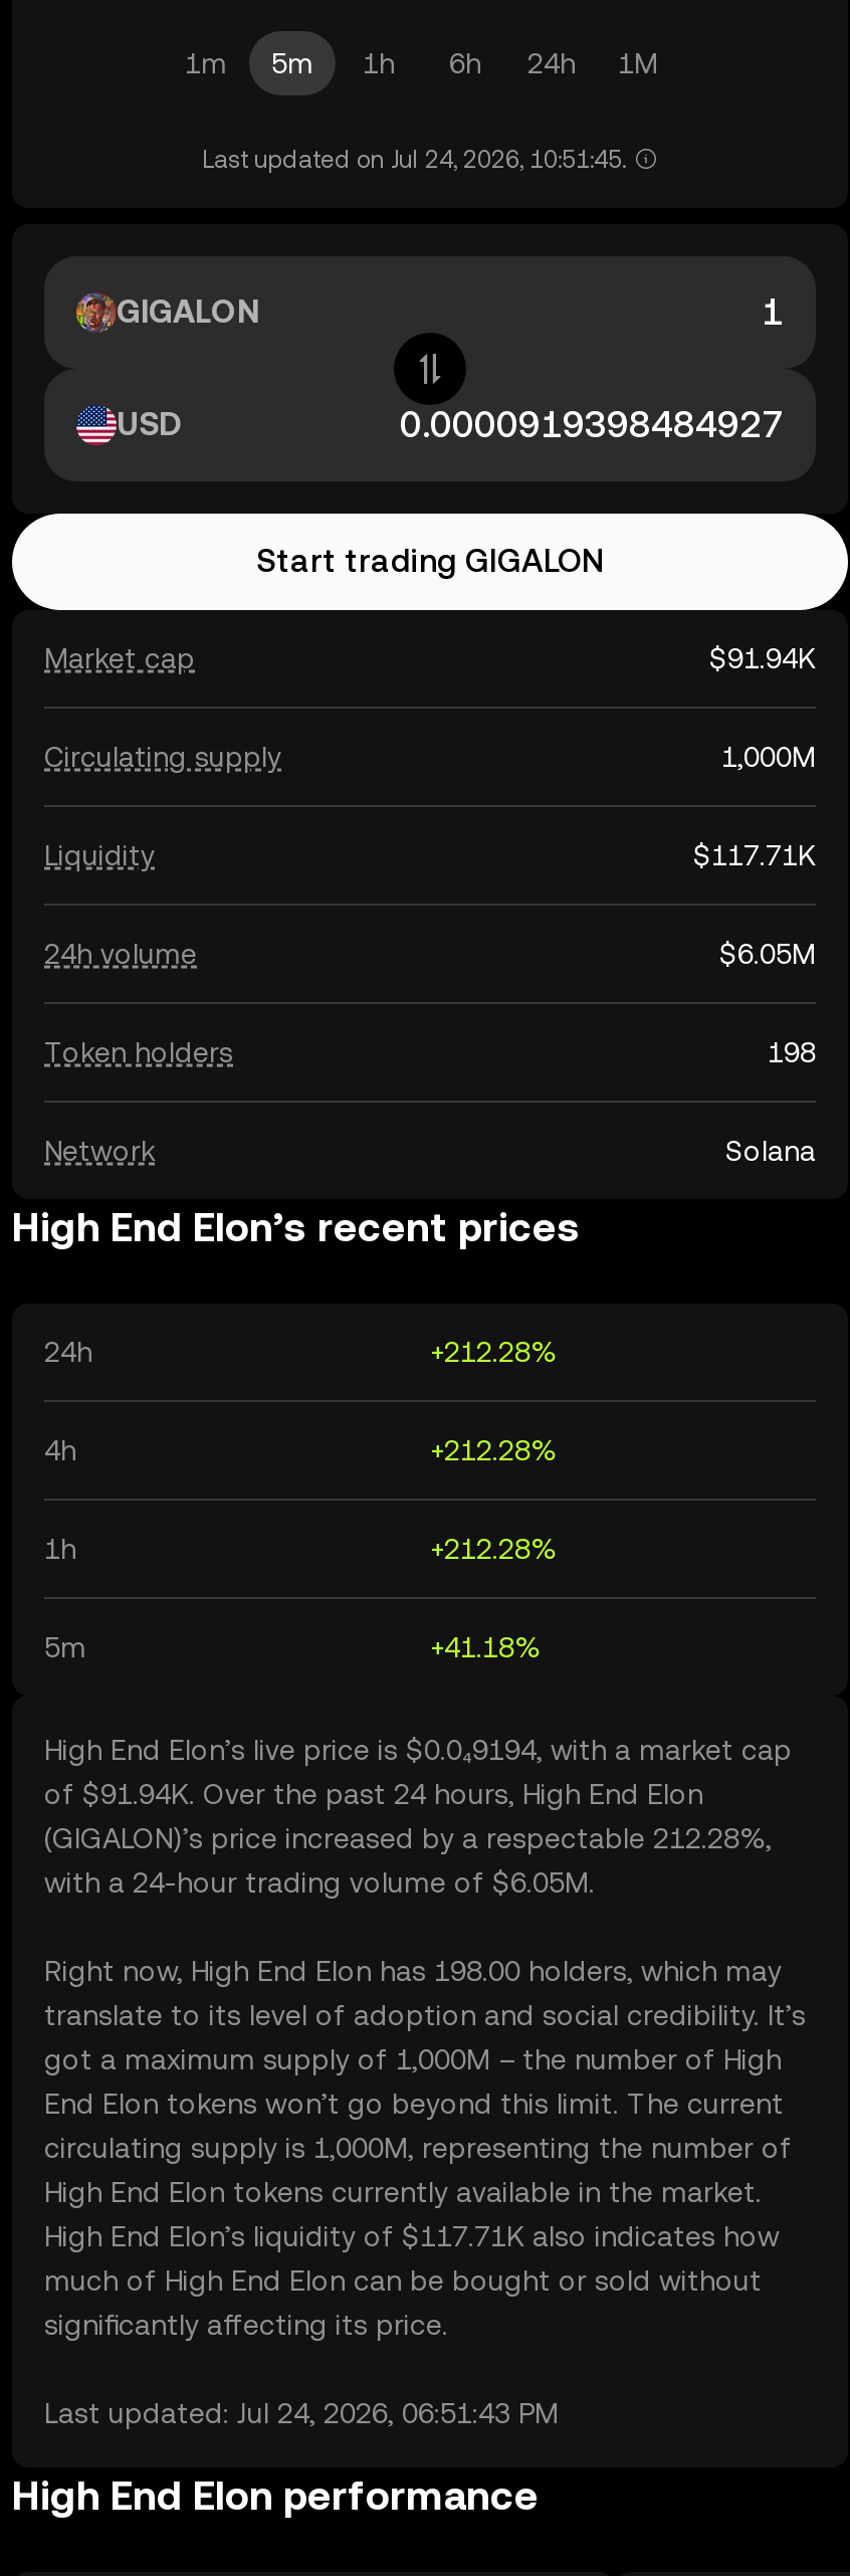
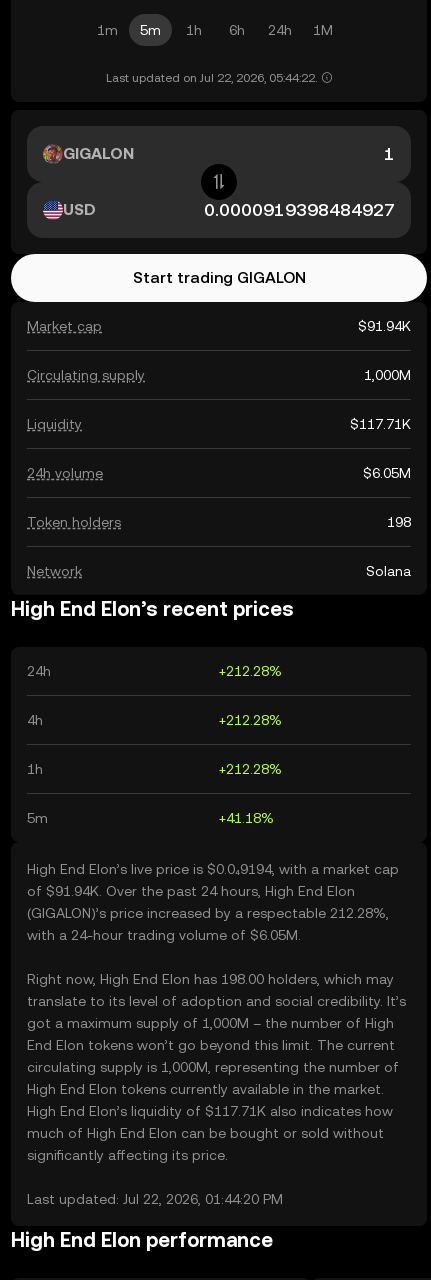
[202,146,626,174] Last updated on Jul 24, 2026, 10:51:45. -> [105,71,316,85] Last updated on Jul 22, 2026, 05:44:22.
[44,2397,559,2429] Last updated: Jul 24, 2026, 06:51:43 PM -> [27,1191,283,1207] Last updated: Jul 22, 2026, 01:44:20 PM

